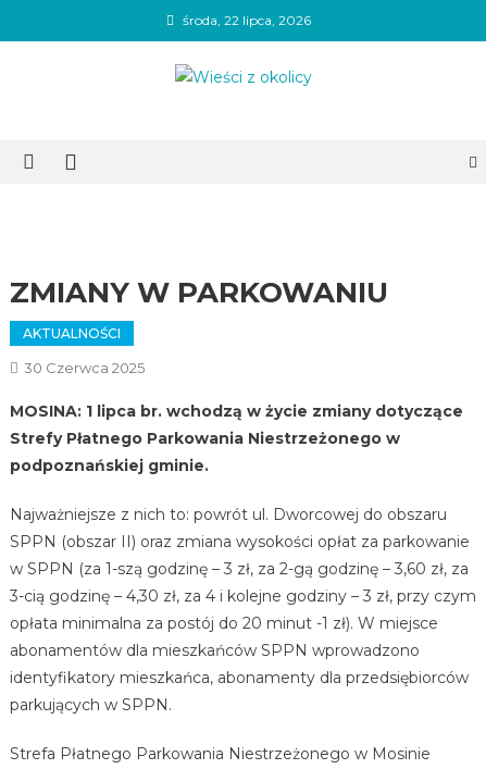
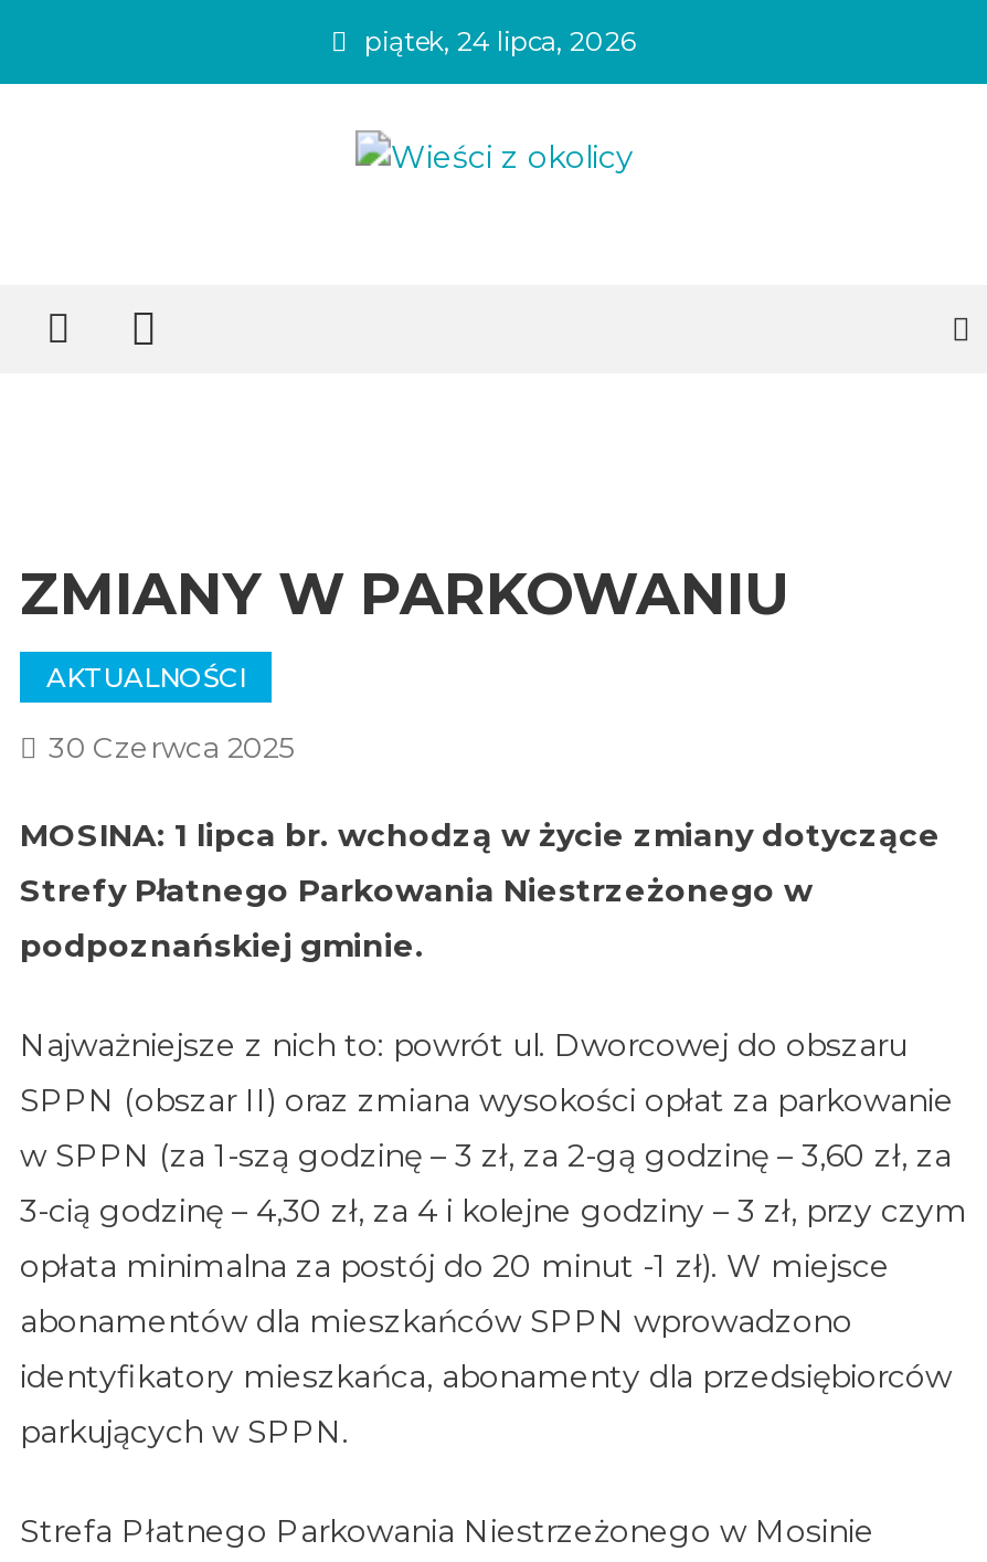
[182,12,310,28] środa, 22 lipca, 2026 -> [364,24,636,57] piątek, 24 lipca, 2026

